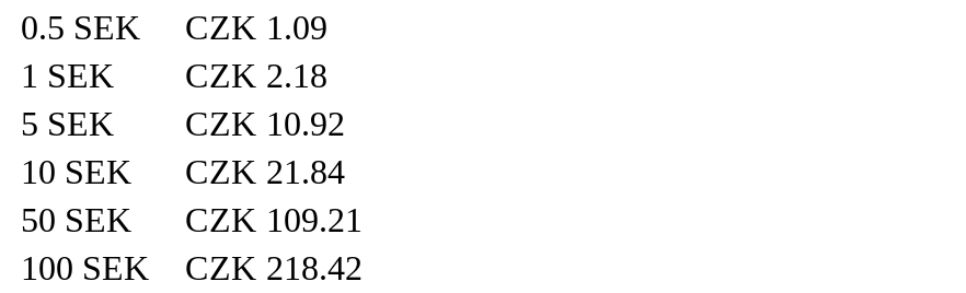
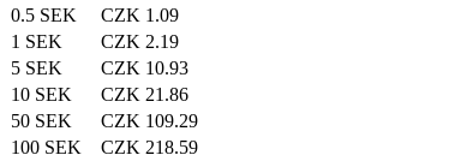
[21,56,327,93] 1 SEK CZK 2.18 -> [11,31,179,51] 1 SEK CZK 2.19
[21,104,345,141] 5 SEK CZK 10.92 -> [11,57,188,78] 5 SEK CZK 10.93
[21,152,345,190] 10 SEK CZK 21.84 -> [11,84,188,104] 10 SEK CZK 21.86
[21,201,363,238] 50 SEK CZK 109.21 -> [11,110,198,131] 50 SEK CZK 109.29
[21,249,363,286] 100 SEK CZK 218.42 -> [11,137,198,157] 100 SEK CZK 218.59

